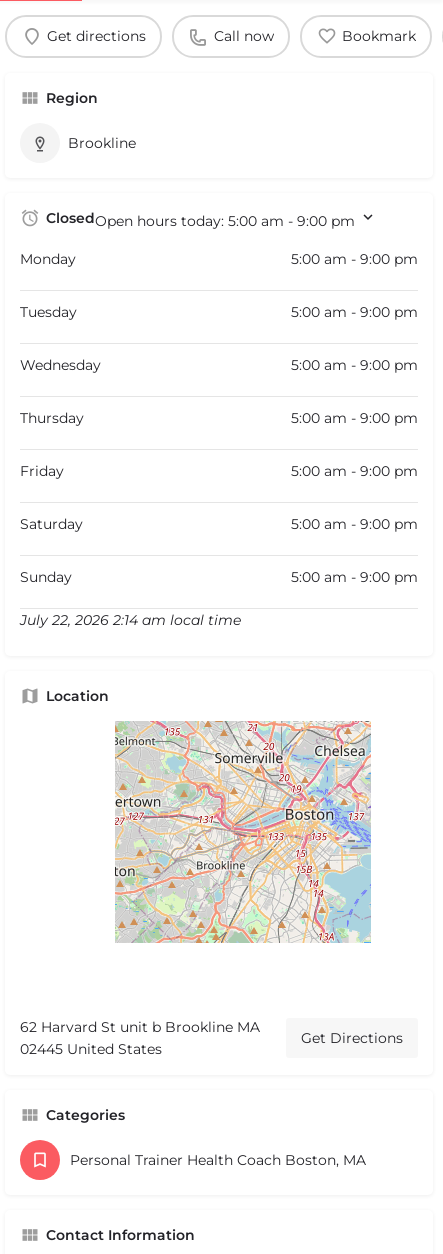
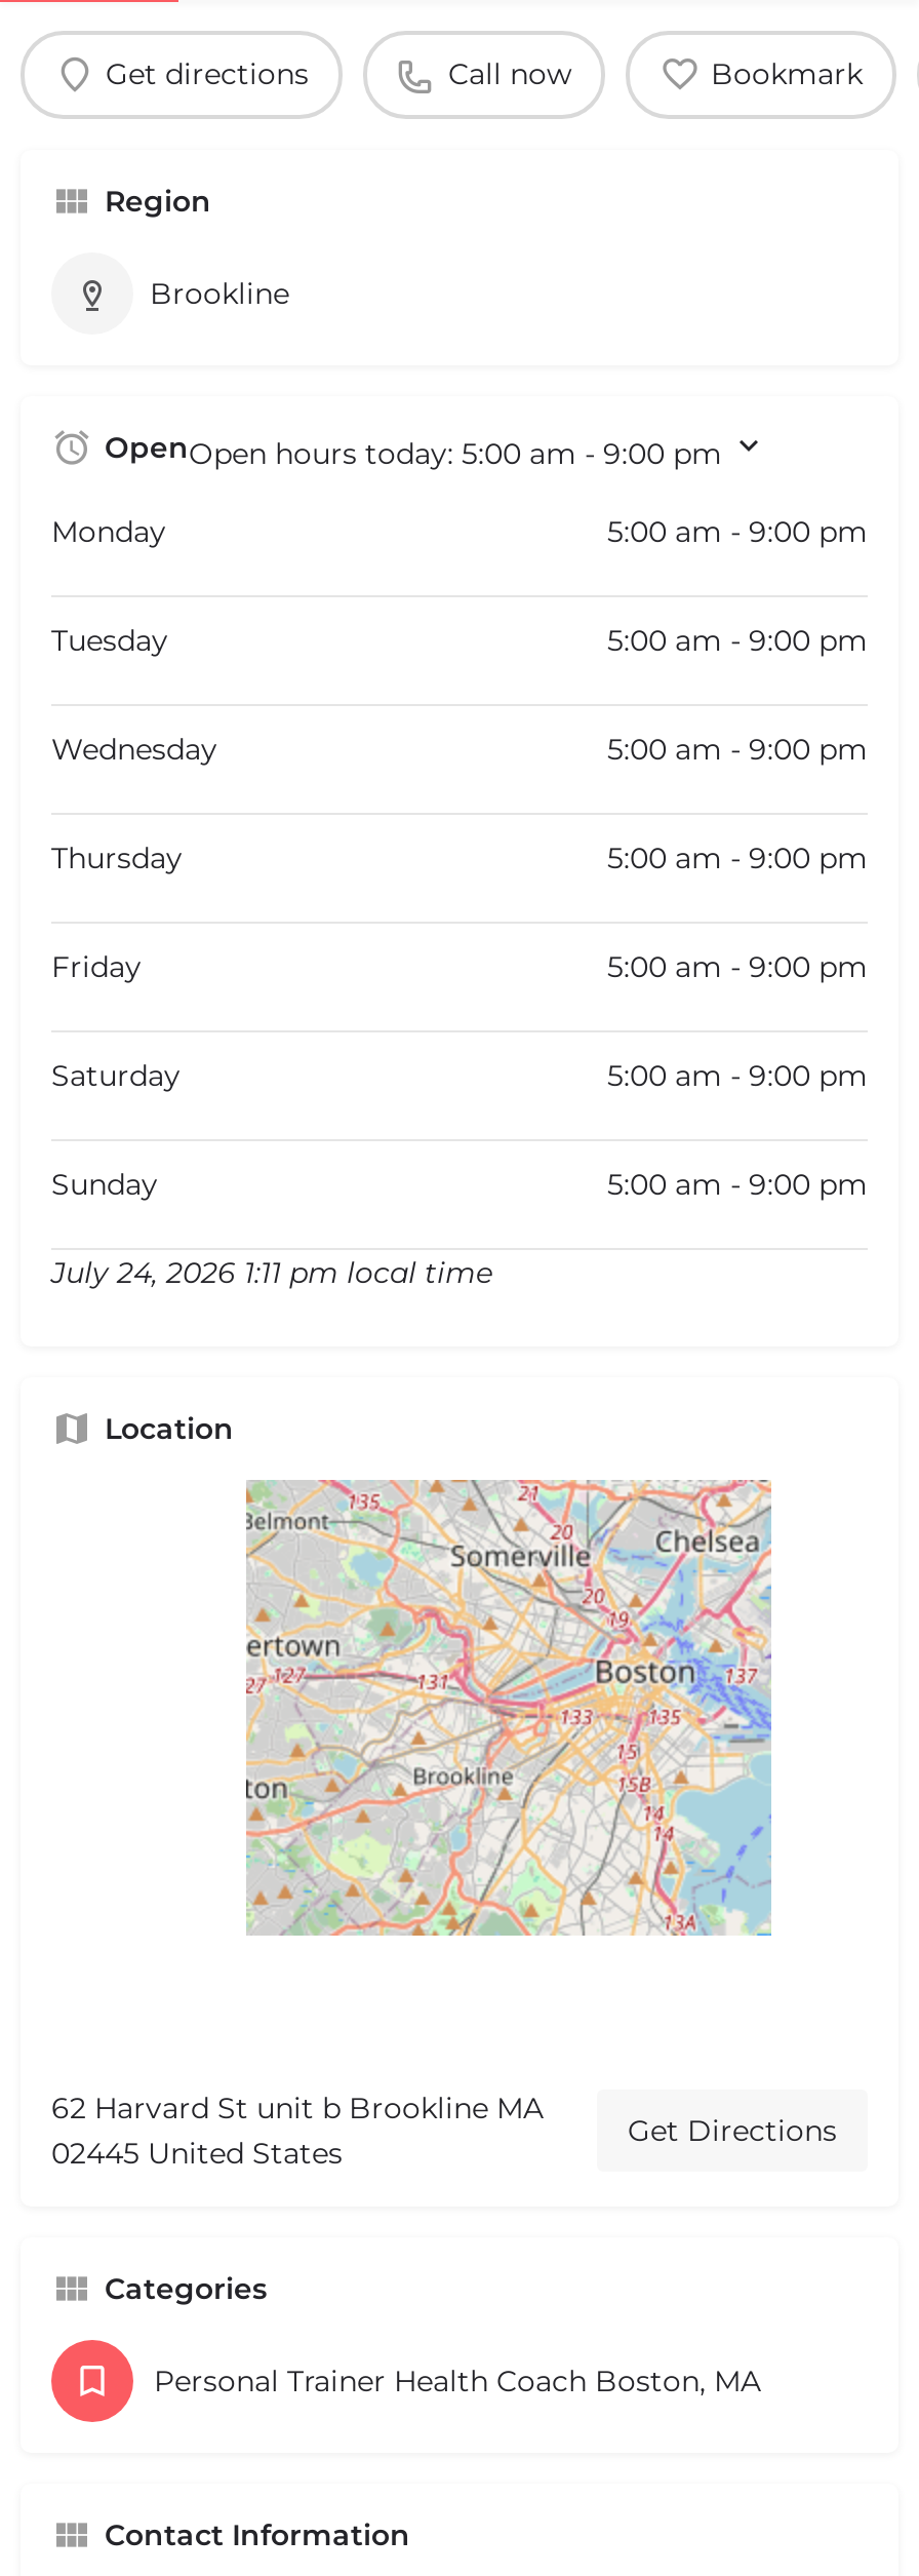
[46,209,355,230] ClosedOpen hours today: 5:00 am - 9:00 pm -> [105,429,722,472] OpenOpen hours today: 5:00 am - 9:00 pm
[20,611,241,629] July 22, 2026 2:14 am local time -> [51,1254,492,1291] July 24, 2026 1:11 pm local time

